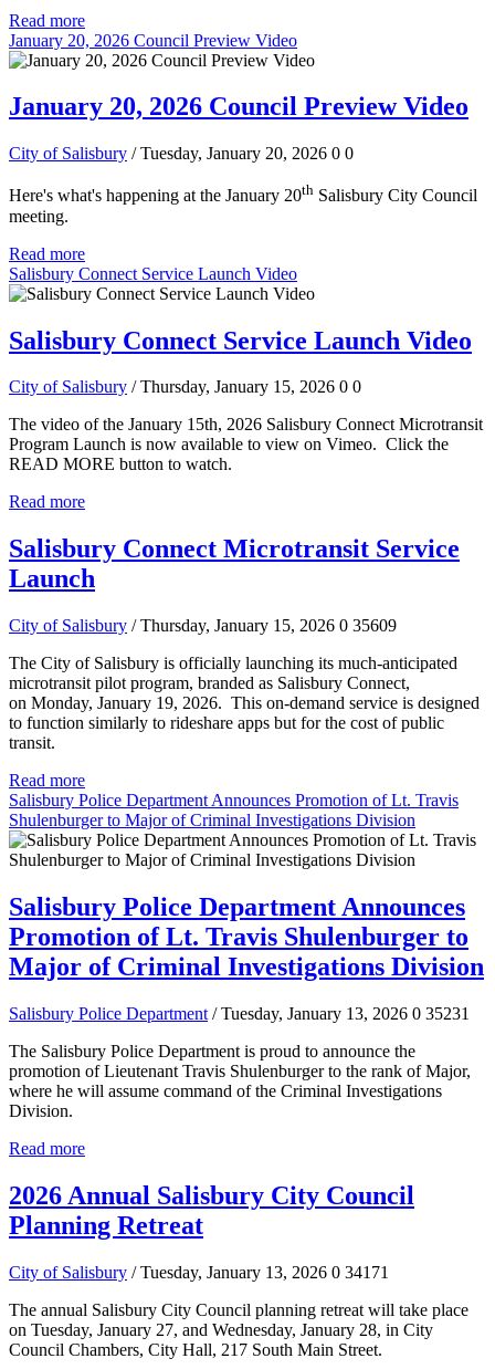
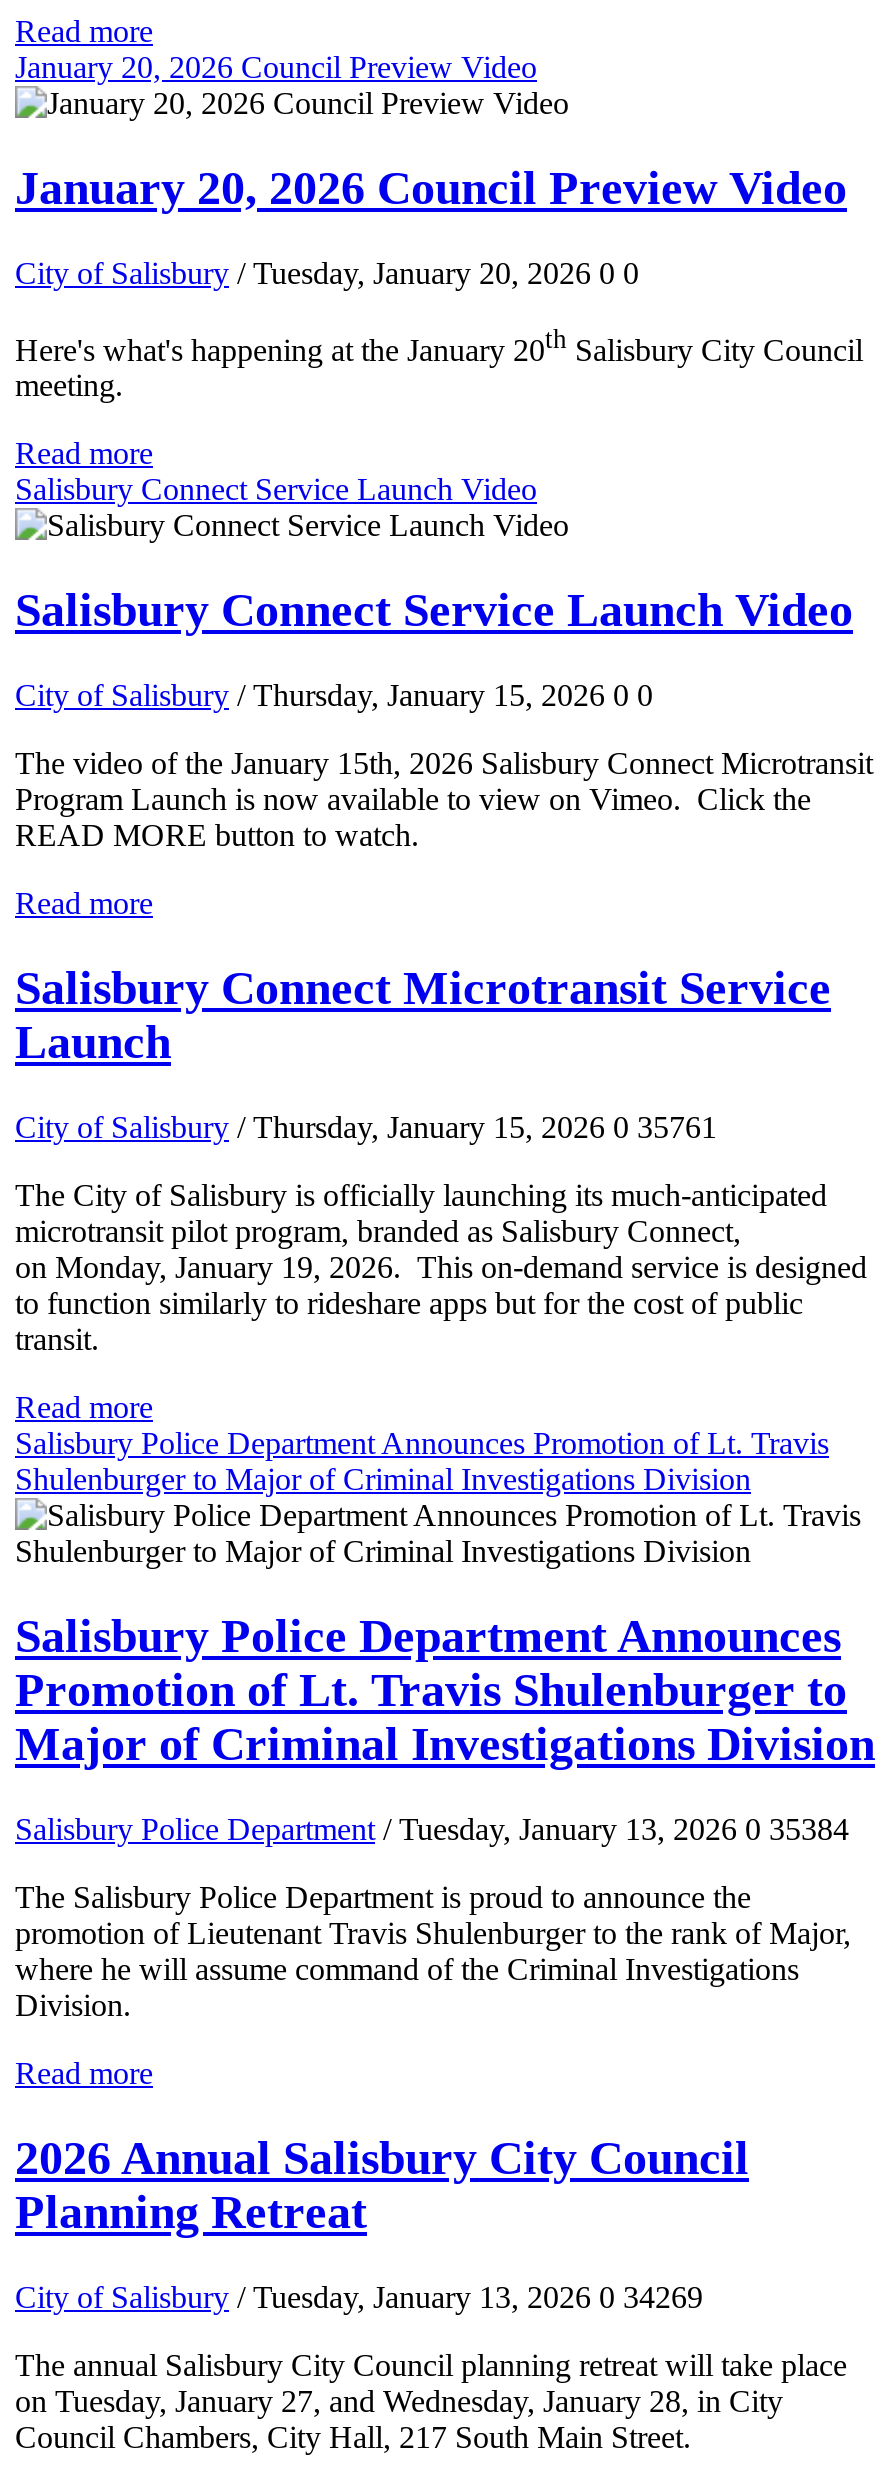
[9,616,397,635] City of Salisbury / Thursday, January 15, 2026 0 35609 -> [15,1110,717,1144] City of Salisbury / Thursday, January 15, 2026 0 35761
[9,1004,470,1023] Salisbury Police Department / Tuesday, January 13, 2026 0 35231 -> [15,1811,849,1845] Salisbury Police Department / Tuesday, January 13, 2026 0 35384
[9,1263,389,1282] City of Salisbury / Tuesday, January 13, 2026 0 34171 -> [15,2279,703,2313] City of Salisbury / Tuesday, January 13, 2026 0 34269

